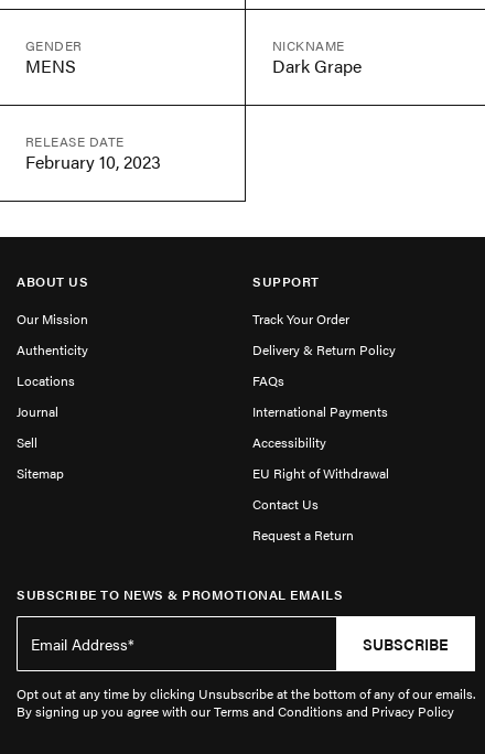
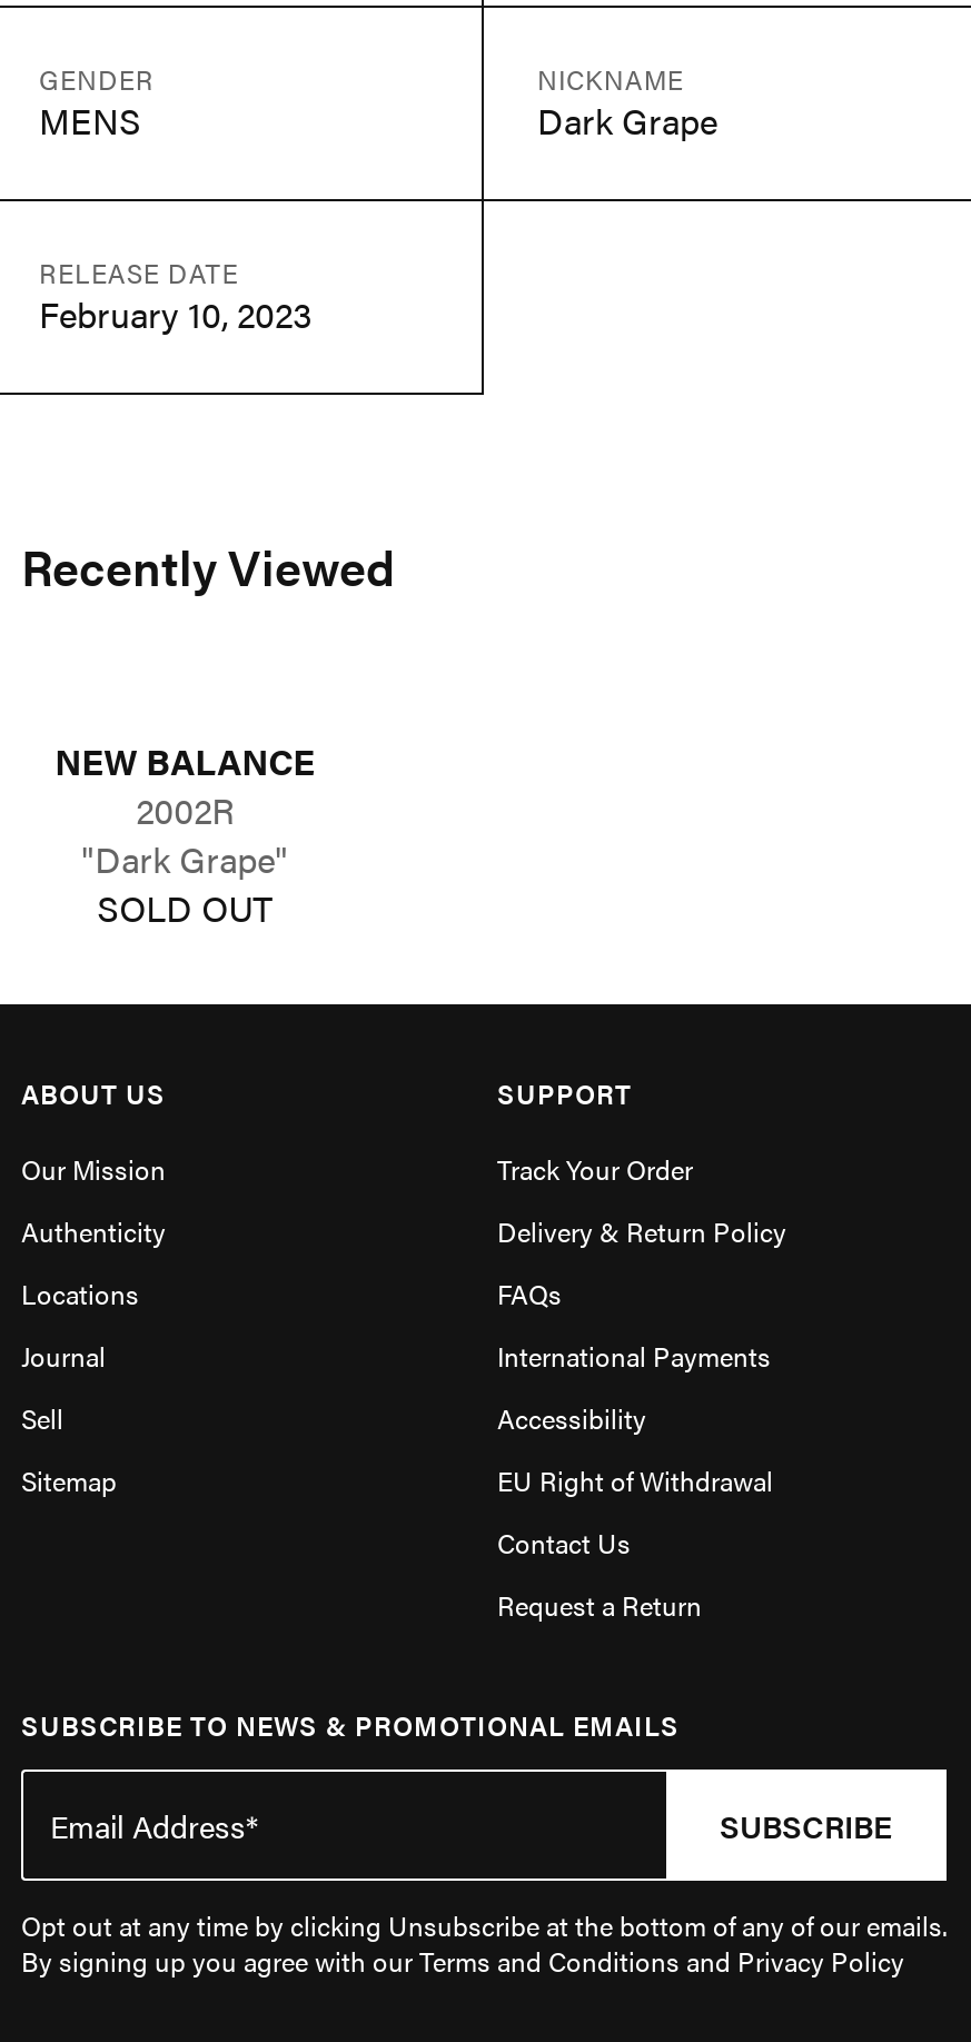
none -> [21,531,395,933] Recently Viewed | NEW BALANCE | 2002R | "Dark Grape" | SOLD OUT

